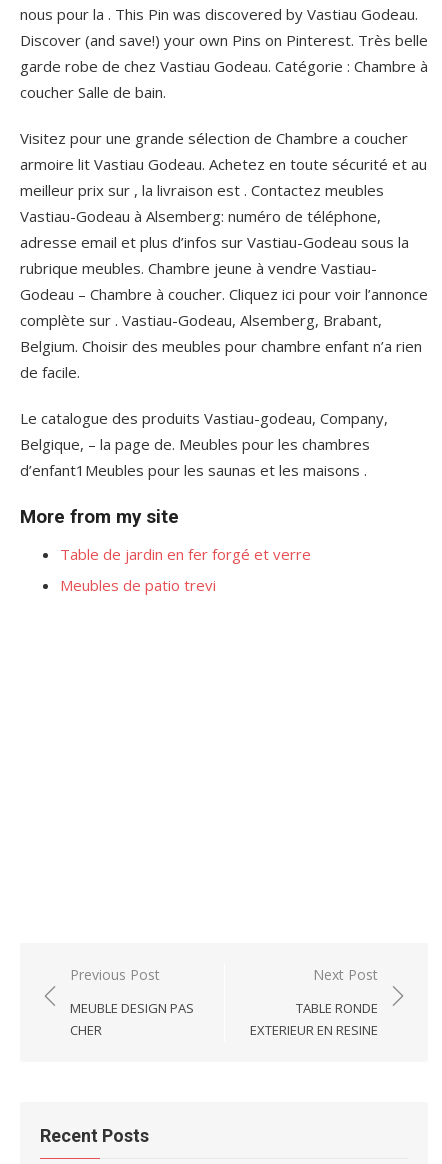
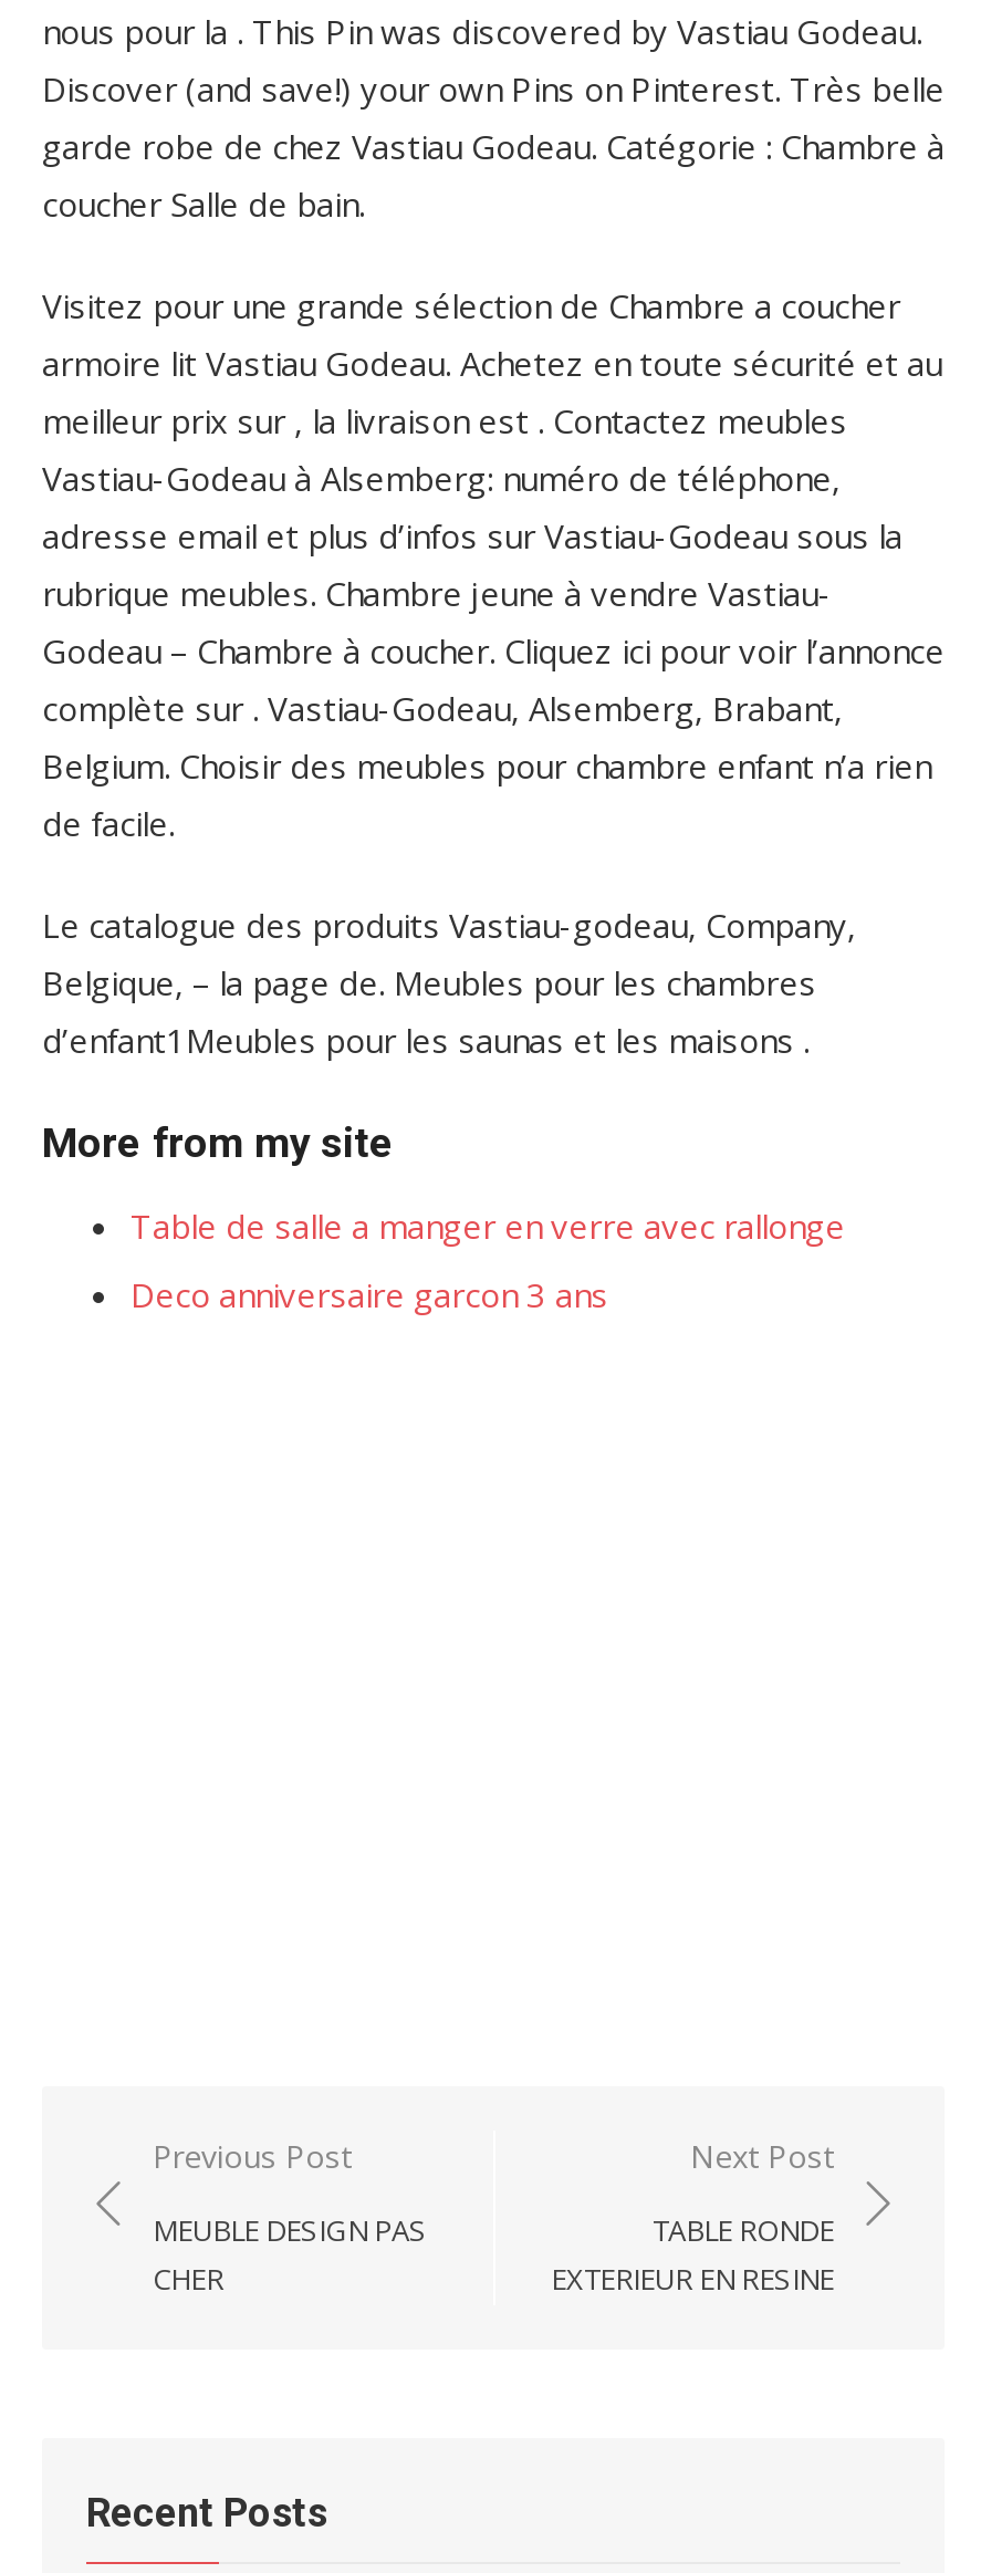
[60,544,311,564] Table de jardin en fer forgé et verre -> [131,1204,845,1248] Table de salle a manger en verre avec rallonge
[60,575,216,595] Meubles de patio trevi -> [131,1272,608,1316] Deco anniversaire garcon 3 ans

